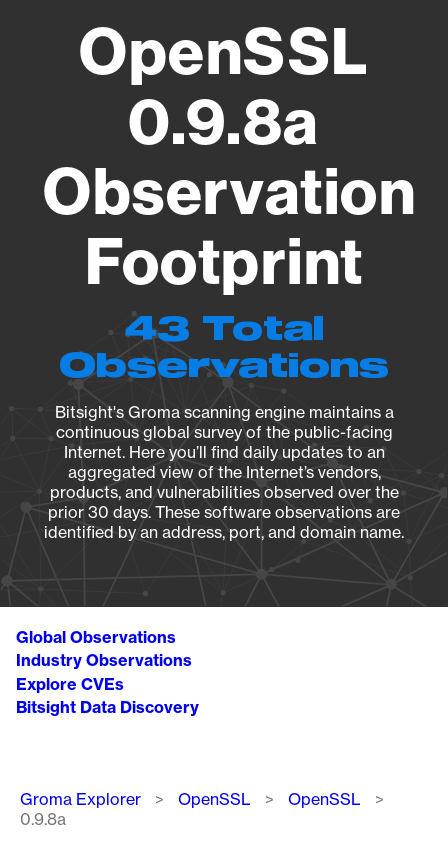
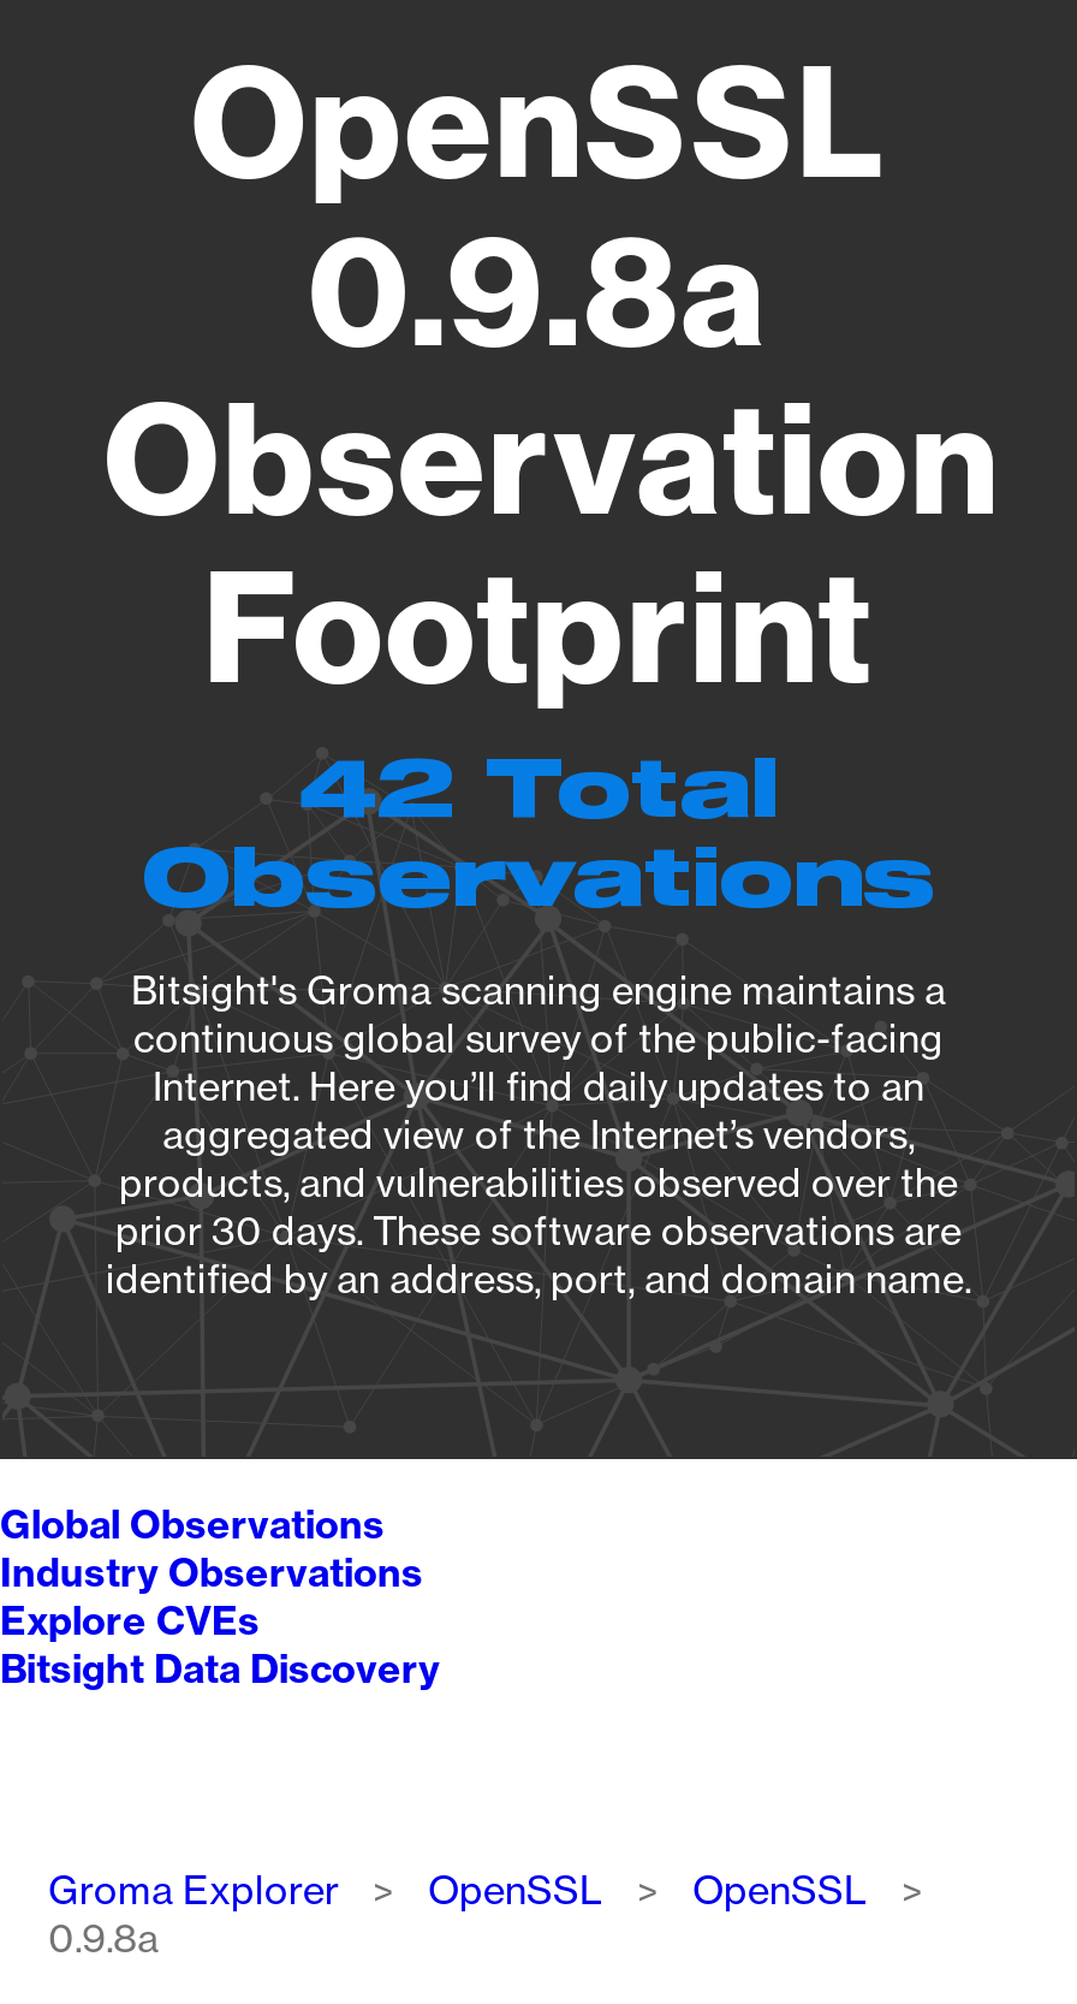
[124,313,323,347] 43 Total -> [299,752,778,834] 42 Total

